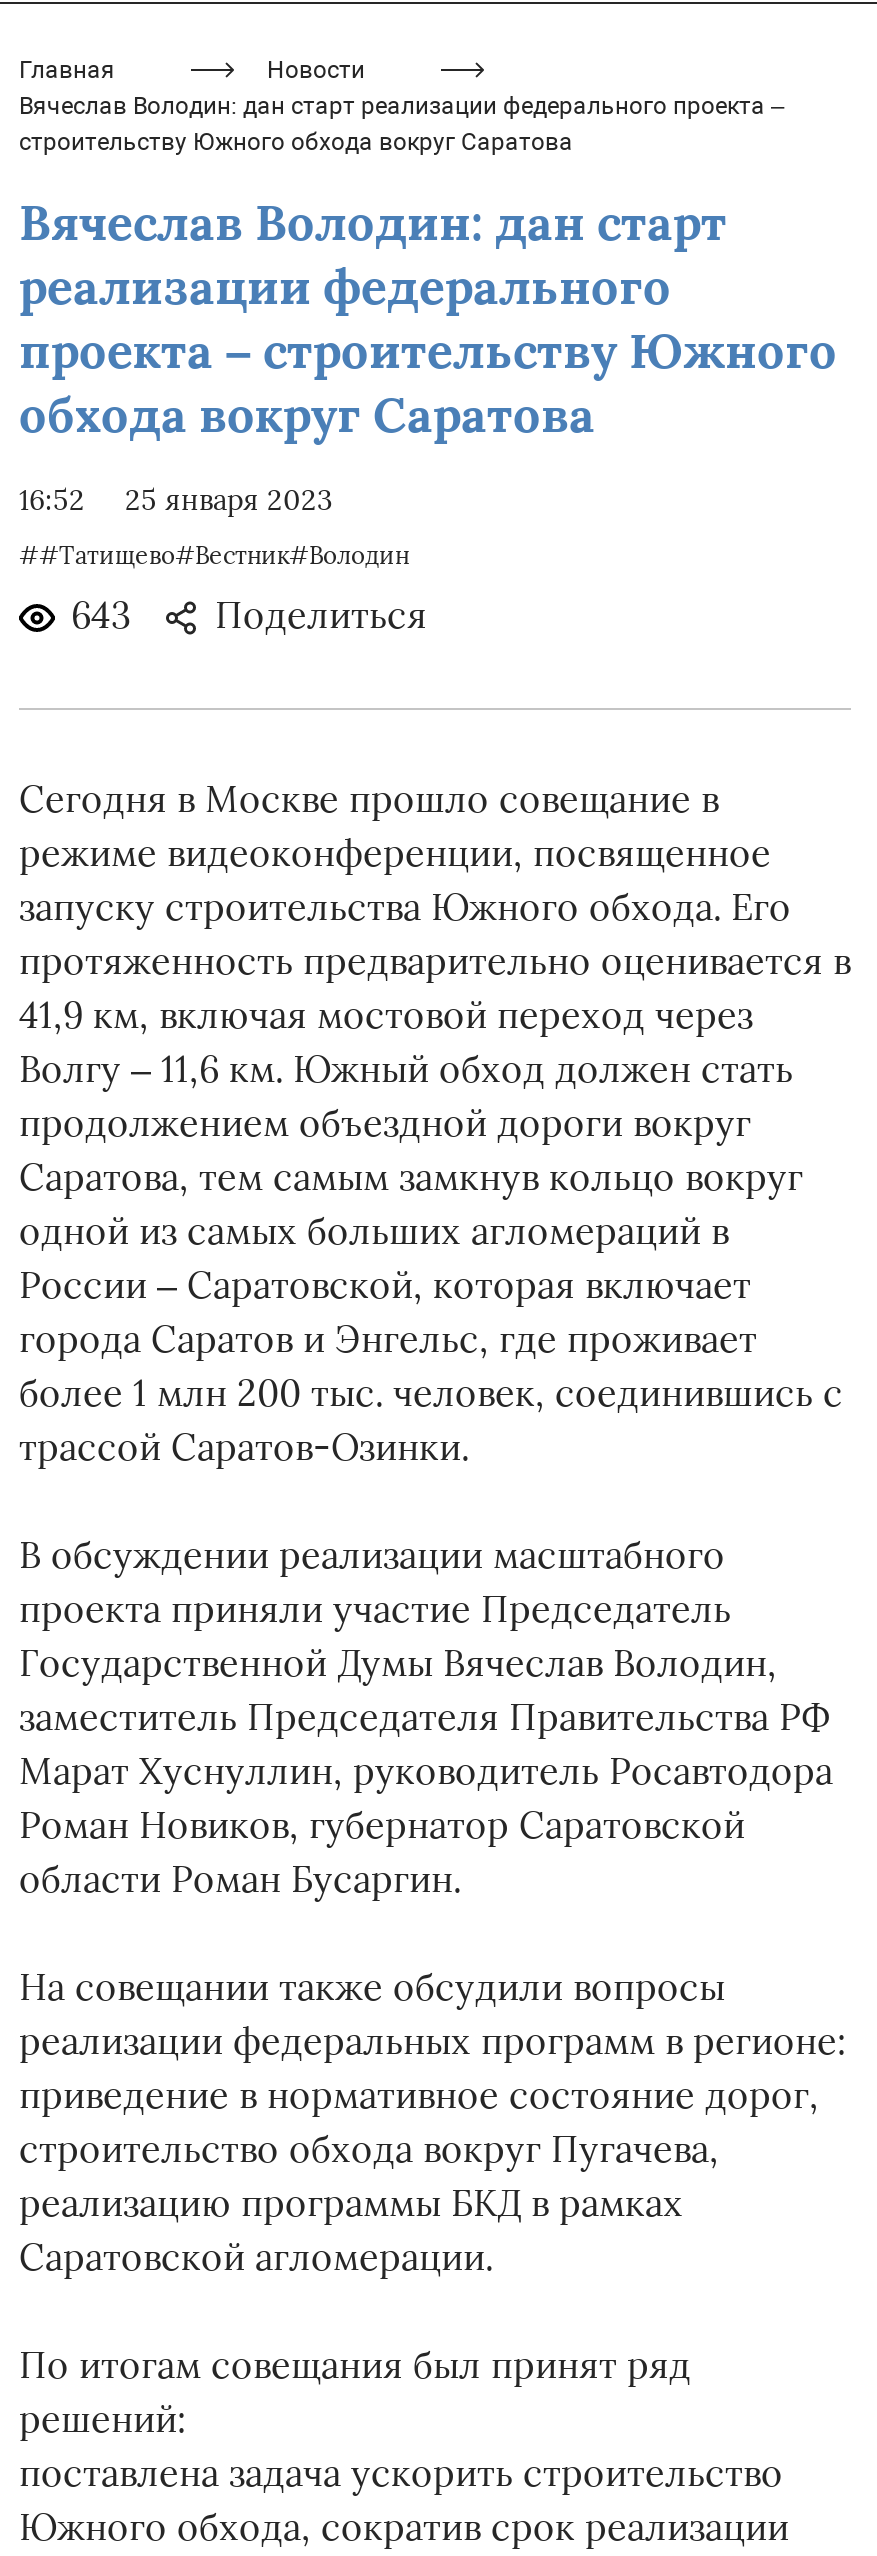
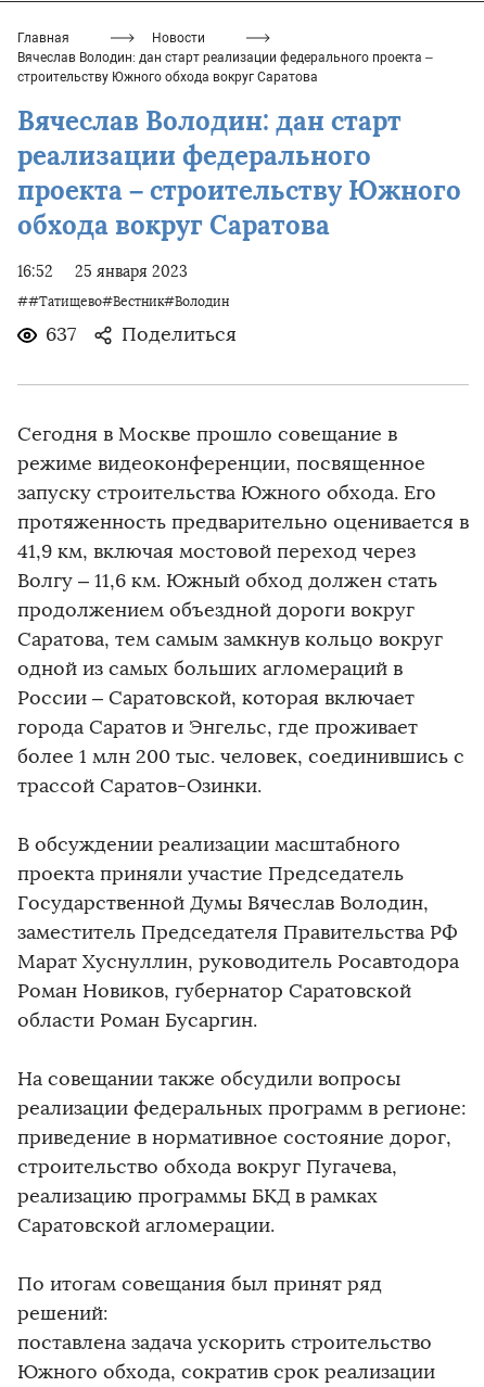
[71,594,427,638] 643 Поделиться -> [46,322,237,346] 637 Поделиться

